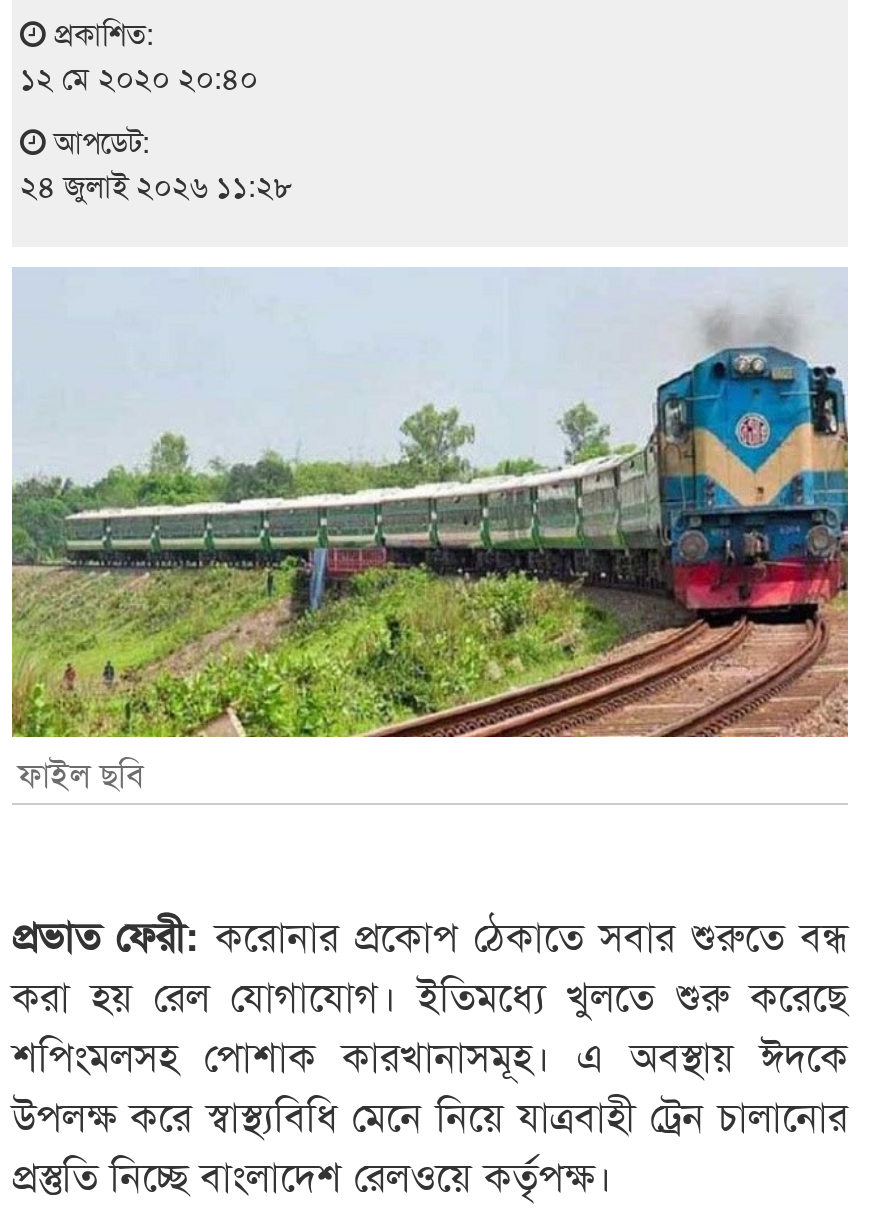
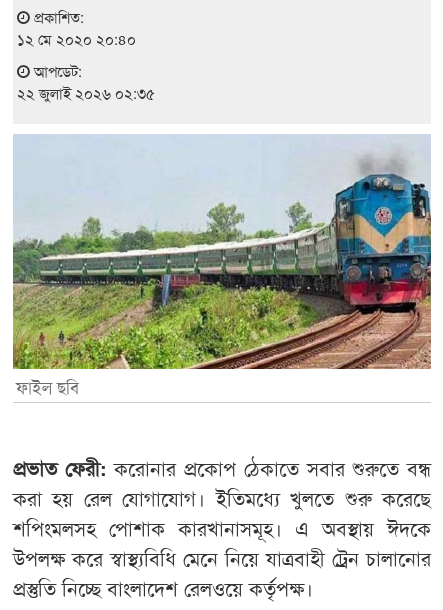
[20,163,292,205] ২৪ জুলাই ২০২৬ ১১:২৮ -> [17,82,155,103] ২২ জুলাই ২০২৬ ০২:৩৫

